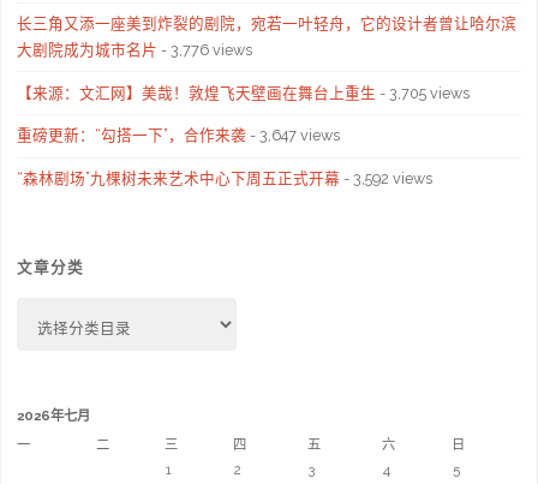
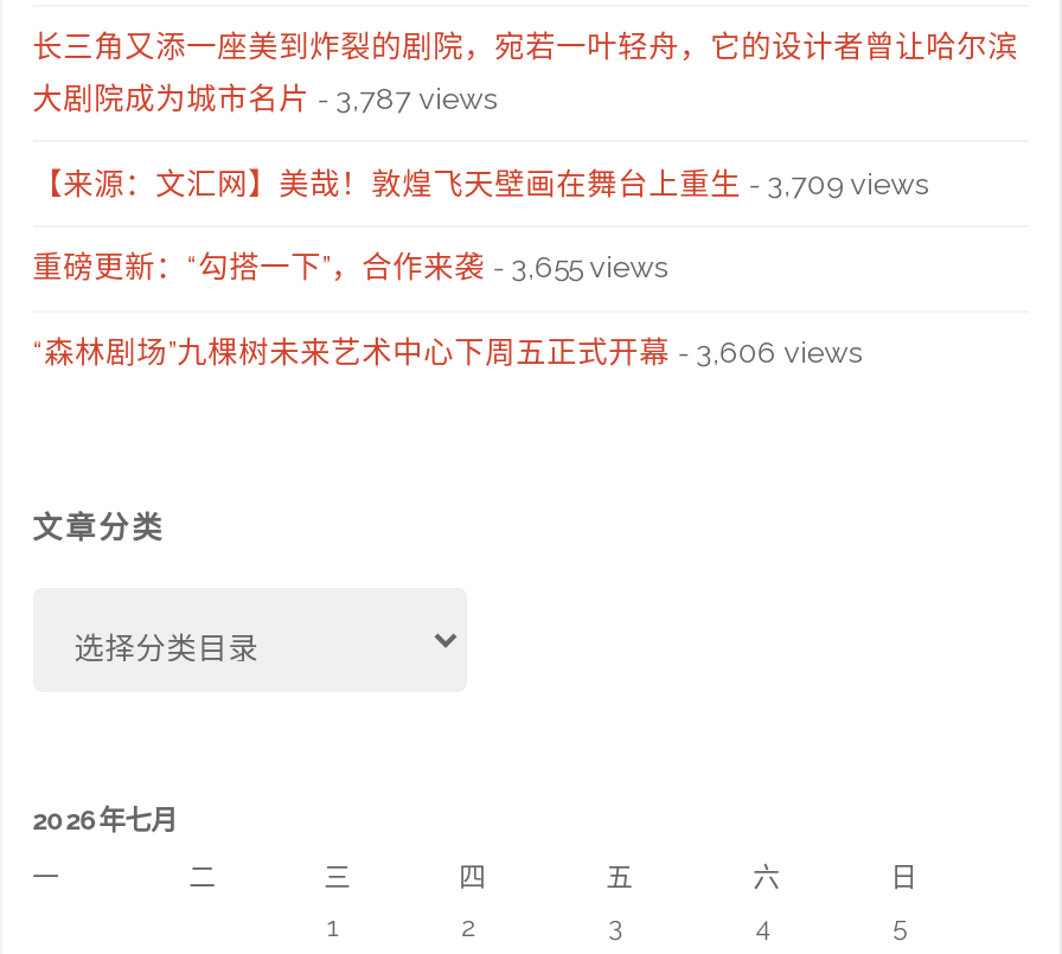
[16,41,252,59] 大剧院成为城市名片- 3,776 views -> [32,81,497,117] 大剧院成为城市名片- 3,787 views
[16,84,469,102] 【来源：文汇网】美哉！敦煌飞天壁画在舞台上重生- 3,705 views -> [32,165,928,201] 【来源：文汇网】美哉！敦煌飞天壁画在舞台上重生- 3,709 views
[16,127,339,145] 重磅更新：“勾搭一下”，合作来袭- 3,647 views -> [32,250,668,285] 重磅更新：“勾搭一下”，合作来袭- 3,655 views
[16,169,432,187] “森林剧场”九棵树未来艺术中心下周五正式开幕- 3,592 views -> [32,334,862,370] “森林剧场”九棵树未来艺术中心下周五正式开幕- 3,606 views

